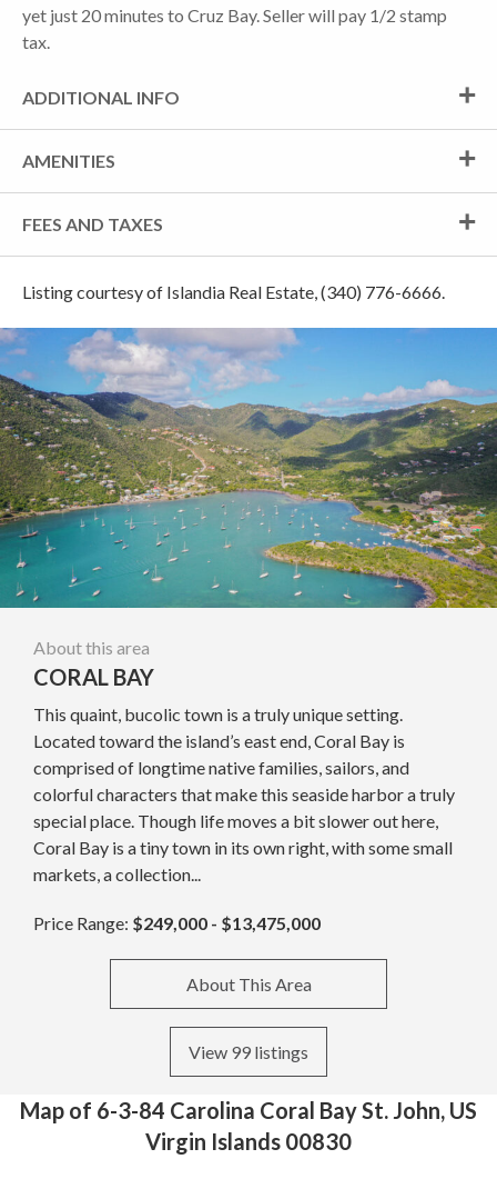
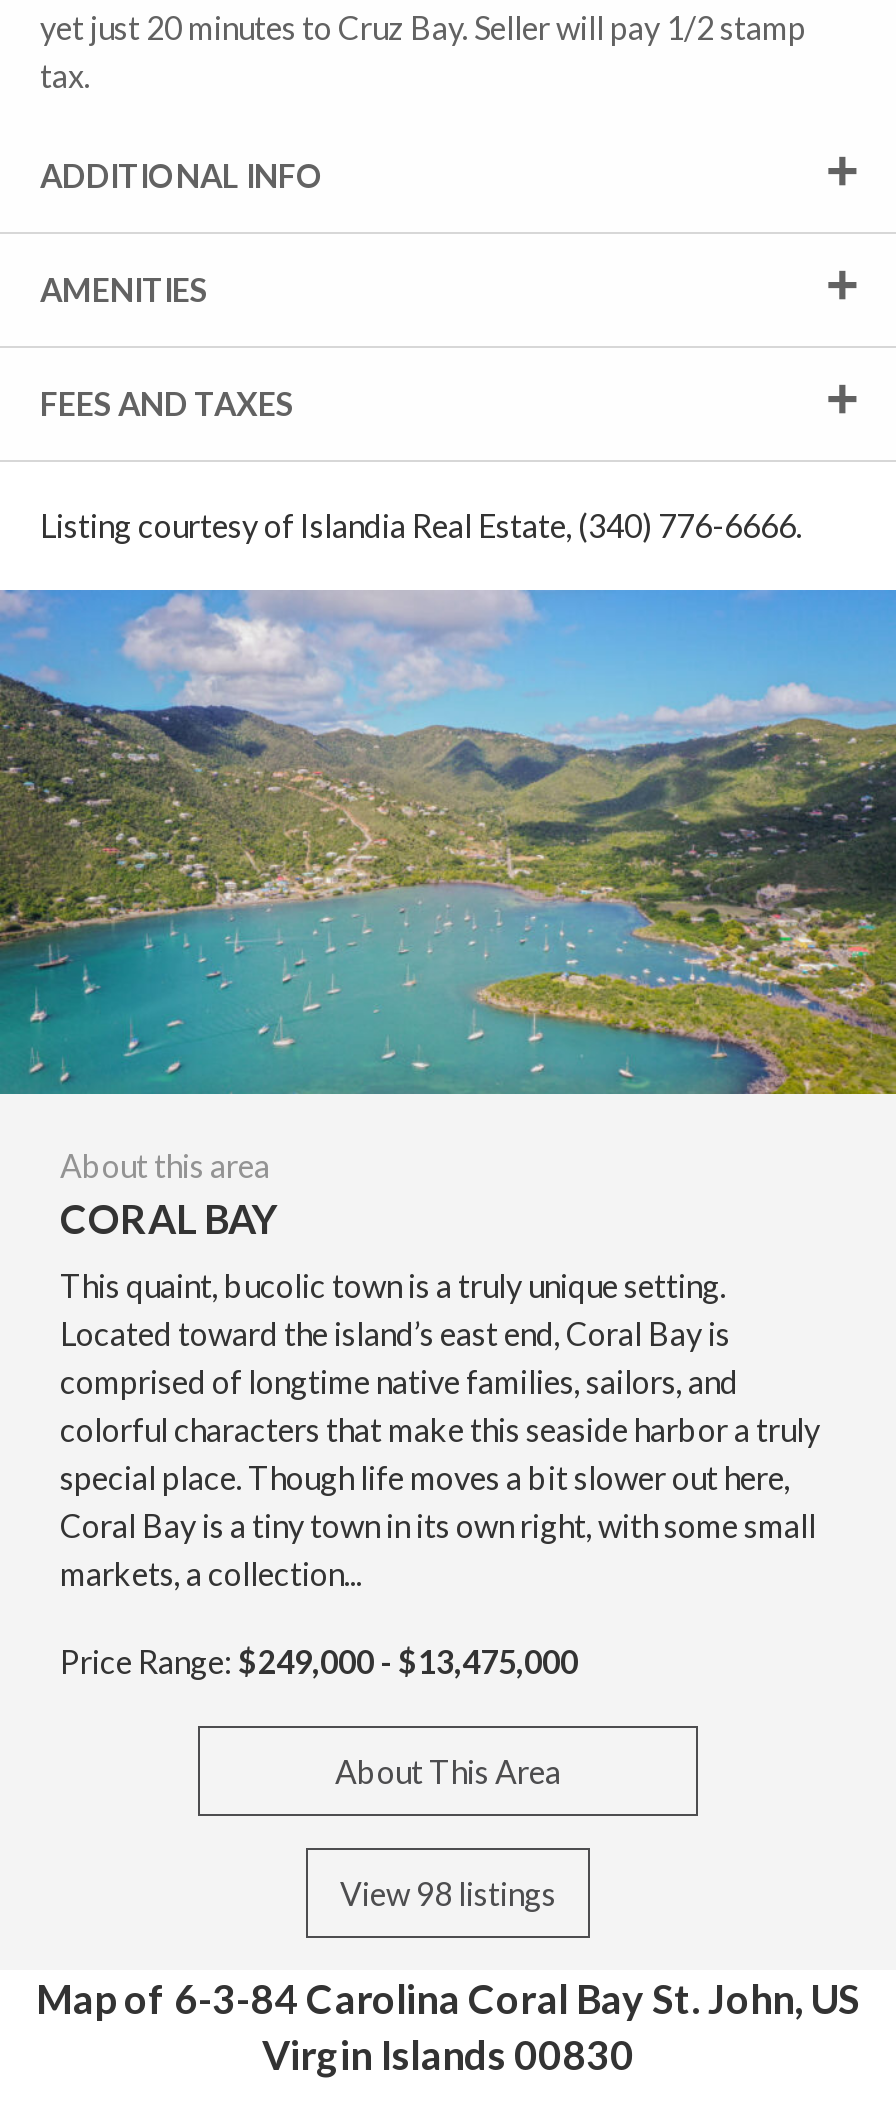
[189,1041,308,1062] View 99 listings -> [340,1874,556,1912] View 98 listings

